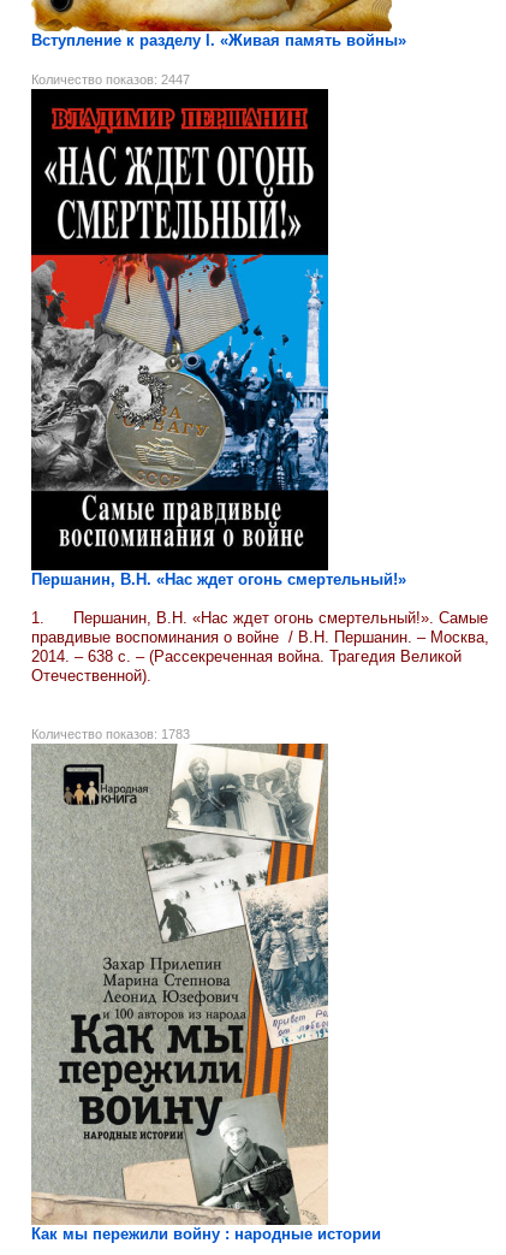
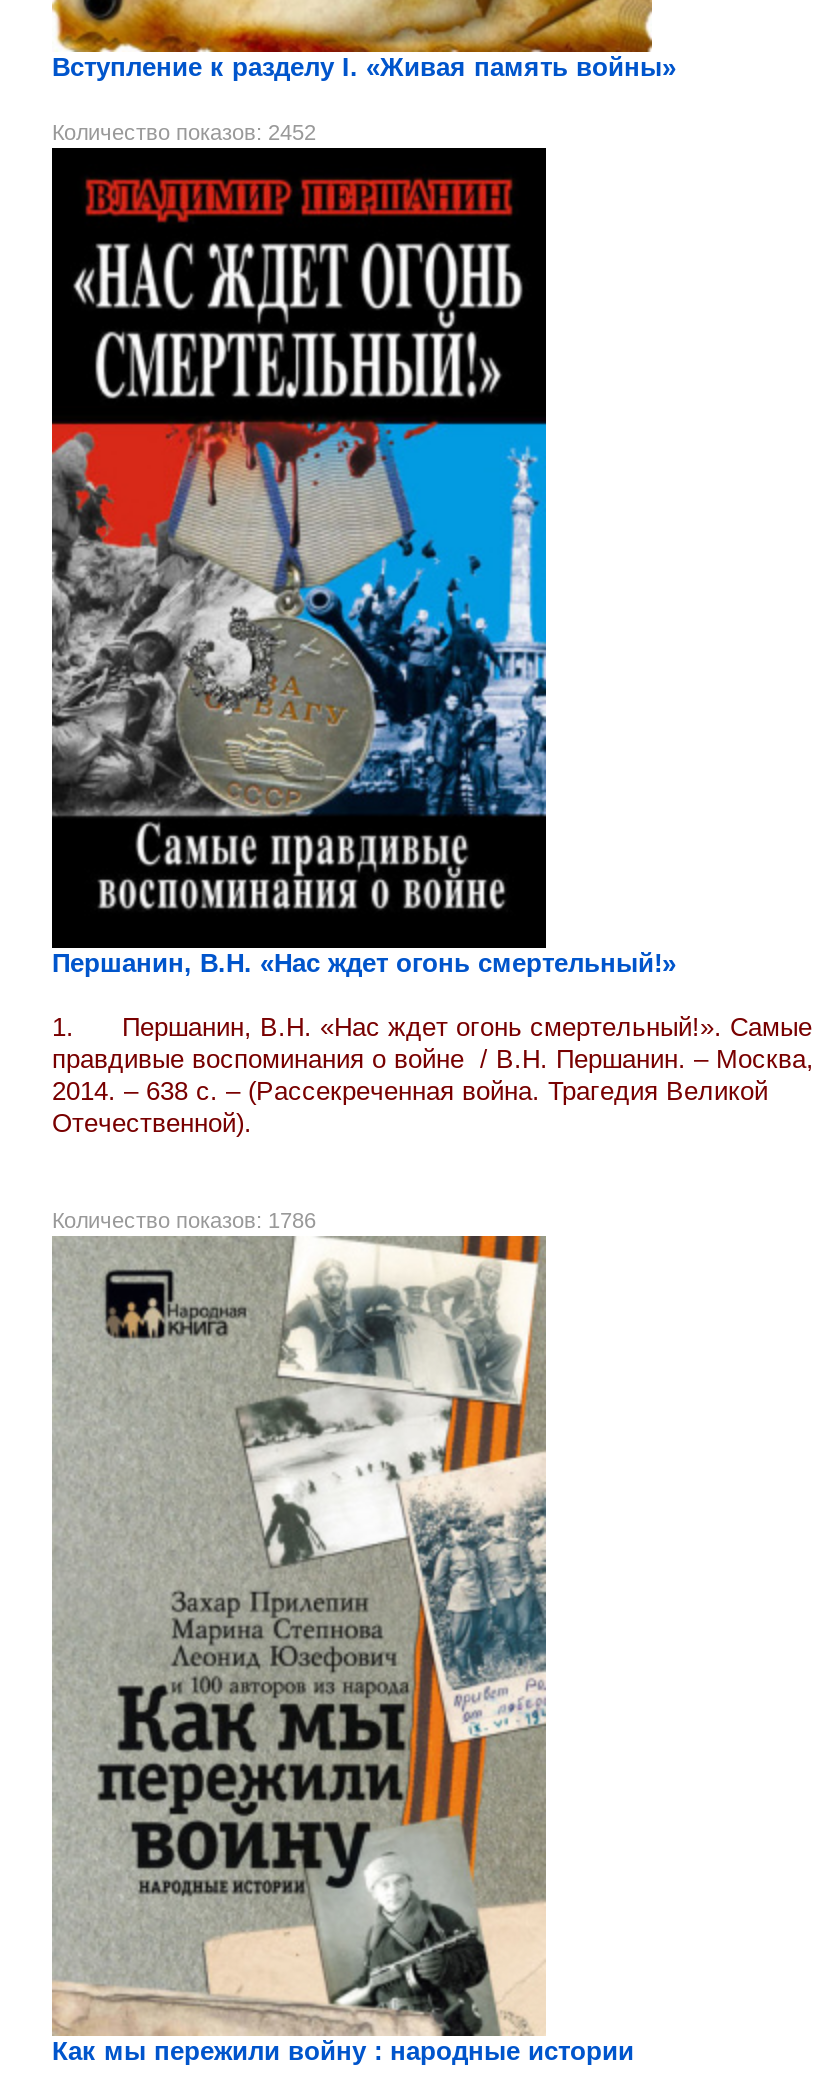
[31,72,190,86] Количество показов: 2447 -> [52,119,316,143] Количество показов: 2452
[31,726,190,741] Количество показов: 1783 -> [52,1207,316,1231] Количество показов: 1786

